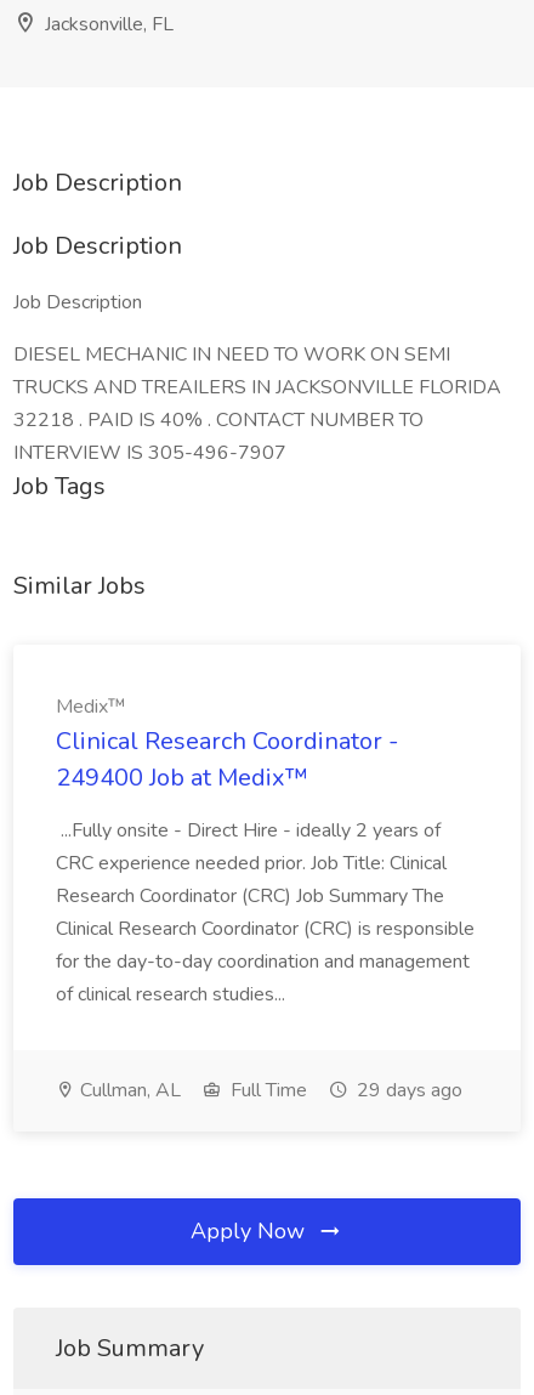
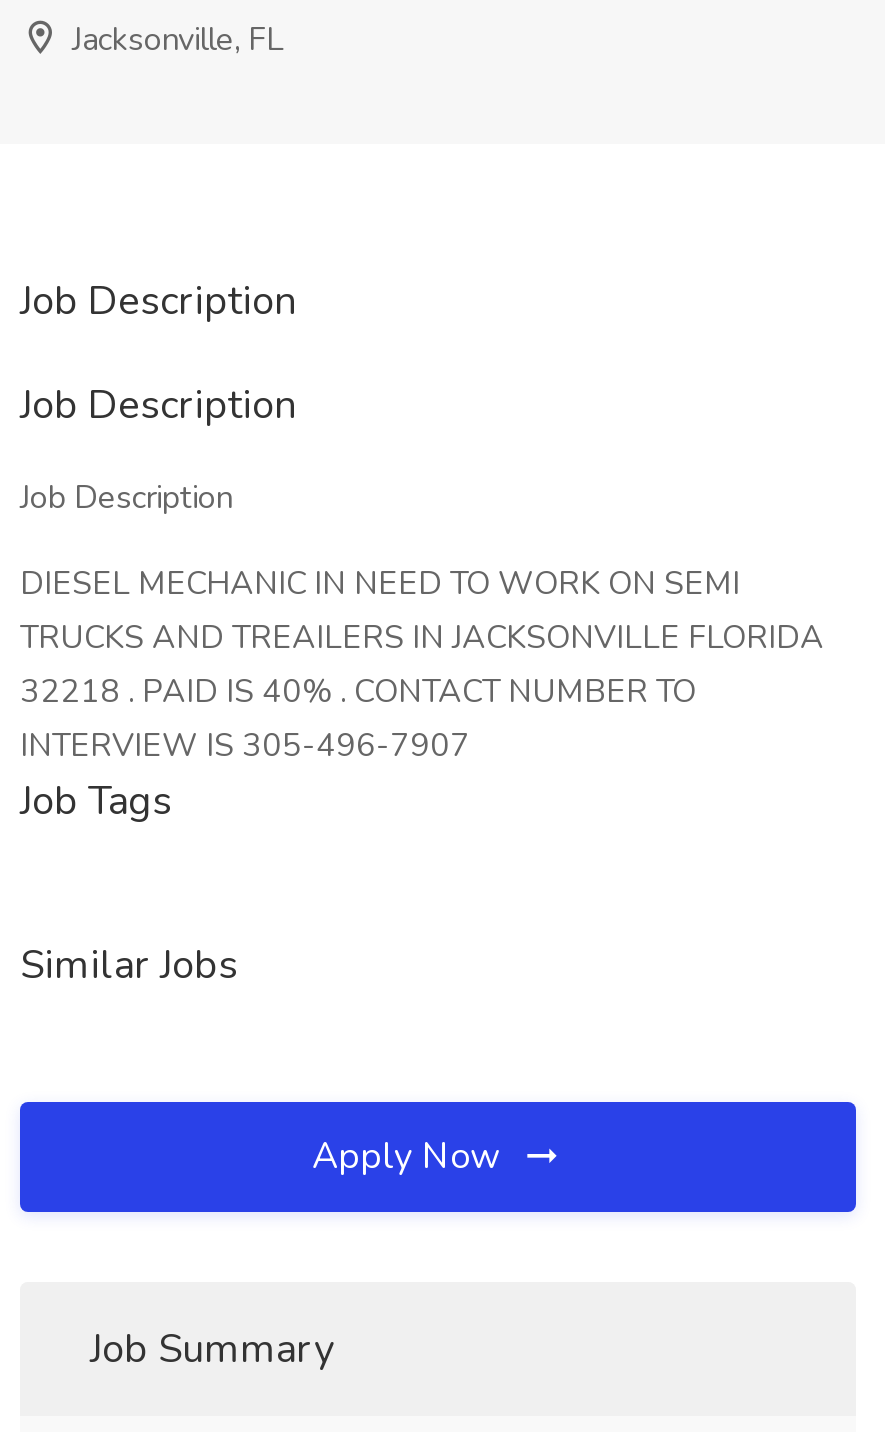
[56,693,475,1008] Medix™ | Clinical Research Coordinator - | 249400 Job at Medix™ | ...Fully onsite - Direct Hire - ideally 2 years of | CRC experience needed prior. Job Title: Clinical | Research Coordinator (CRC) Job Summary The | Clinical Research Coordinator (CRC) is responsible | for the day-to-day coordination and management | of clinical research studies... -> none
[75,1077,462,1104] Cullman, AL | Full Time | 29 days ago -> none

